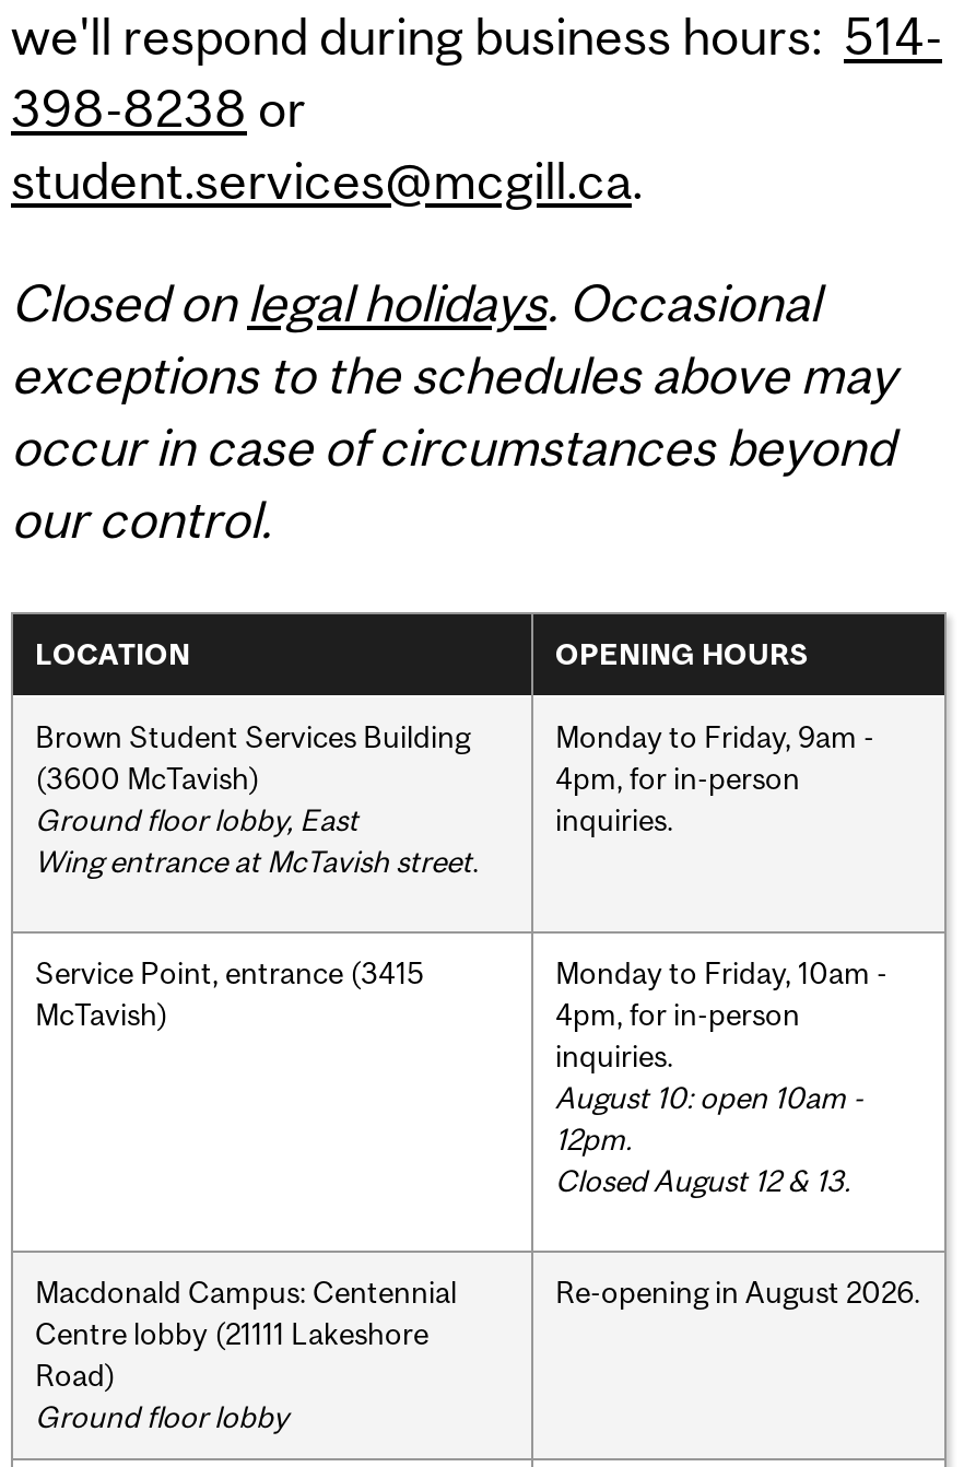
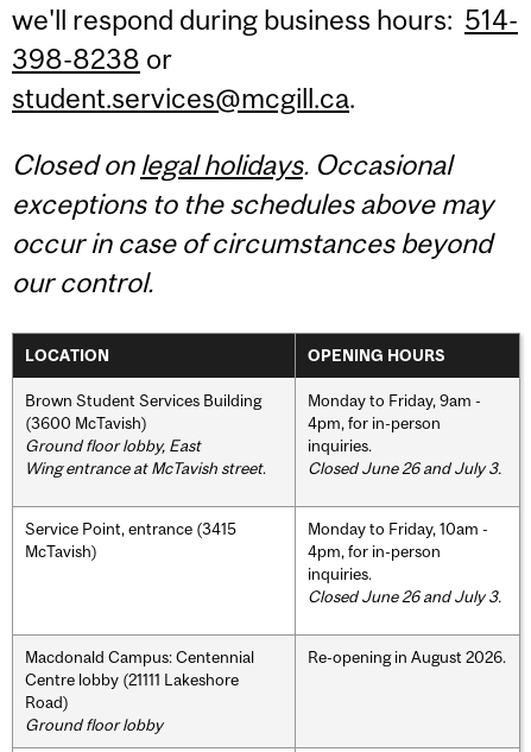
none -> [308,458,501,477] Closed June 26 and July 3.
[555,1079,863,1197] August 10: open 10am - | 12pm. | Closed August 12 & 13. -> [308,586,501,605] Closed June 26 and July 3.

